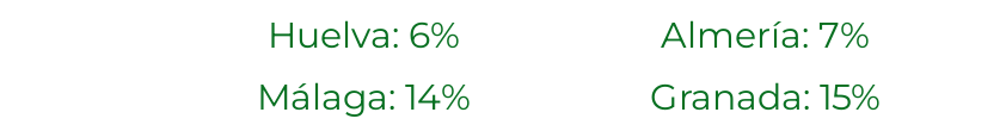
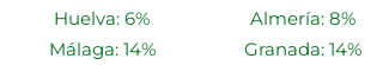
[661,13,869,59] Almería: 7% -> [250,7,355,29] Almería: 8%
[650,75,879,121] Granada: 15% -> [244,37,361,60] Granada: 14%

